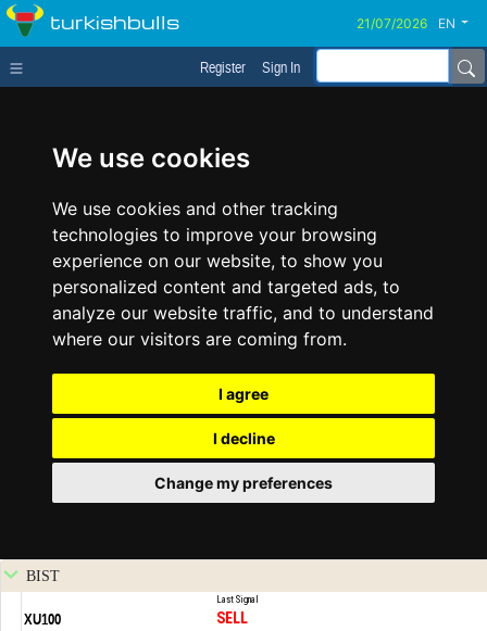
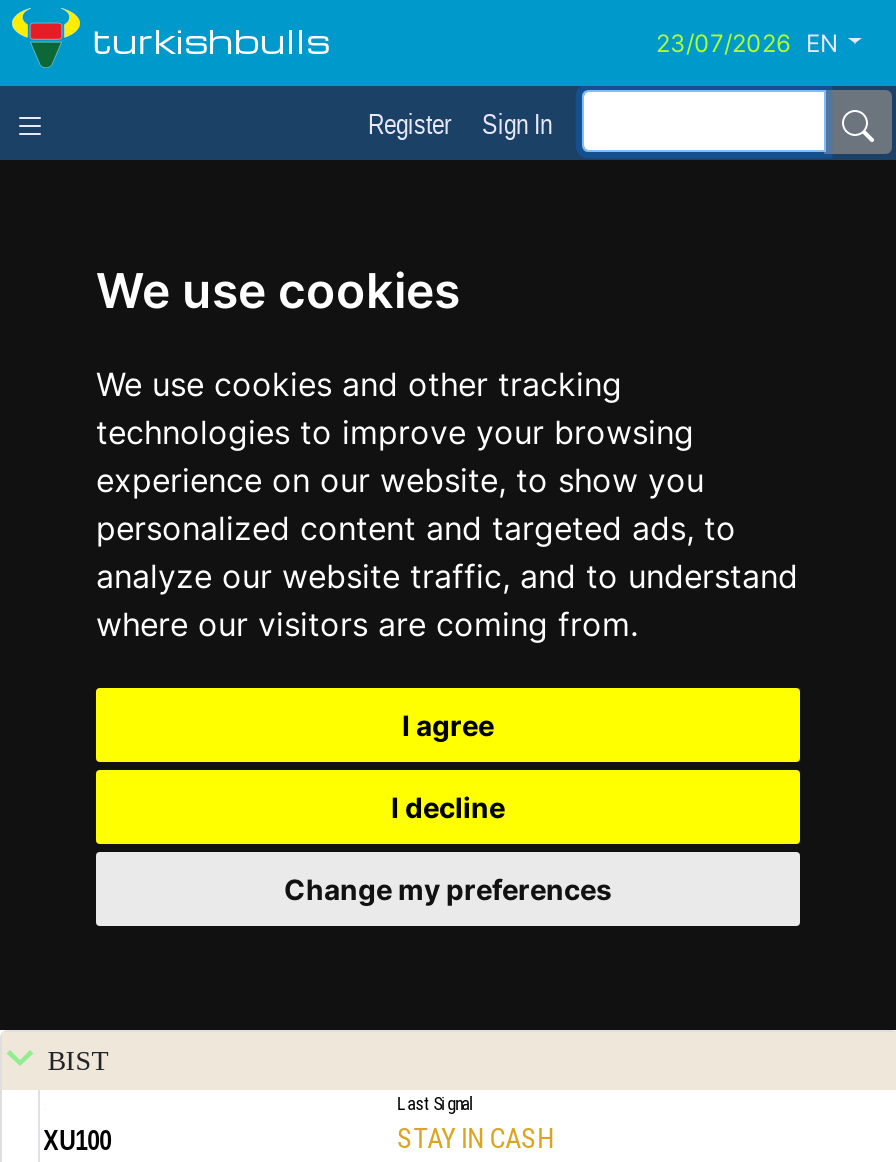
[216,609,247,627] SELL -> [397,1122,553,1154] STAY IN CASH

